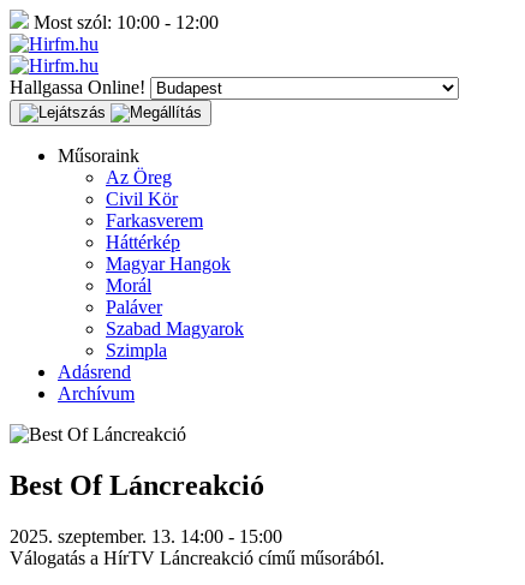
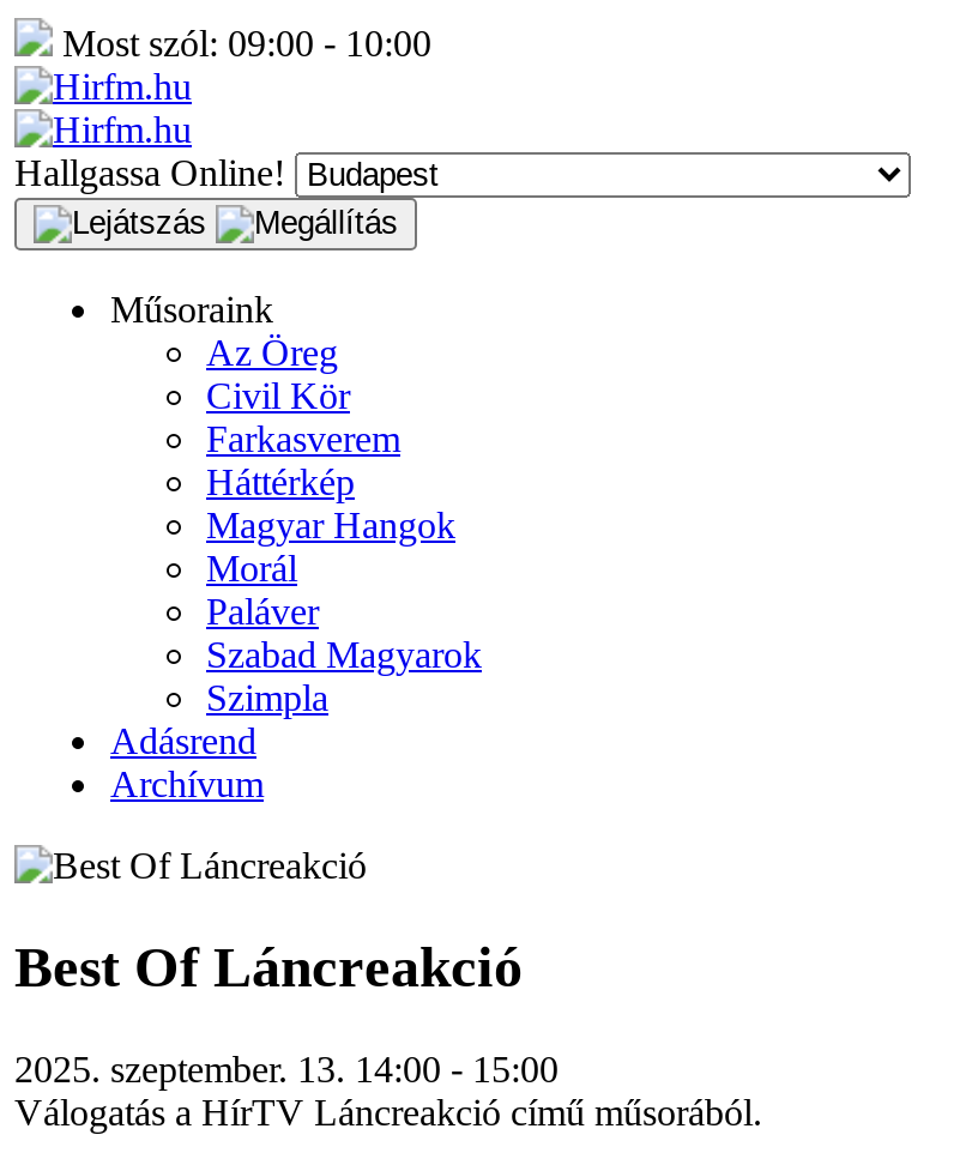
[34,12,219,32] Most szól: 10:00 - 12:00 -> [62,23,431,64] Most szól: 09:00 - 10:00

